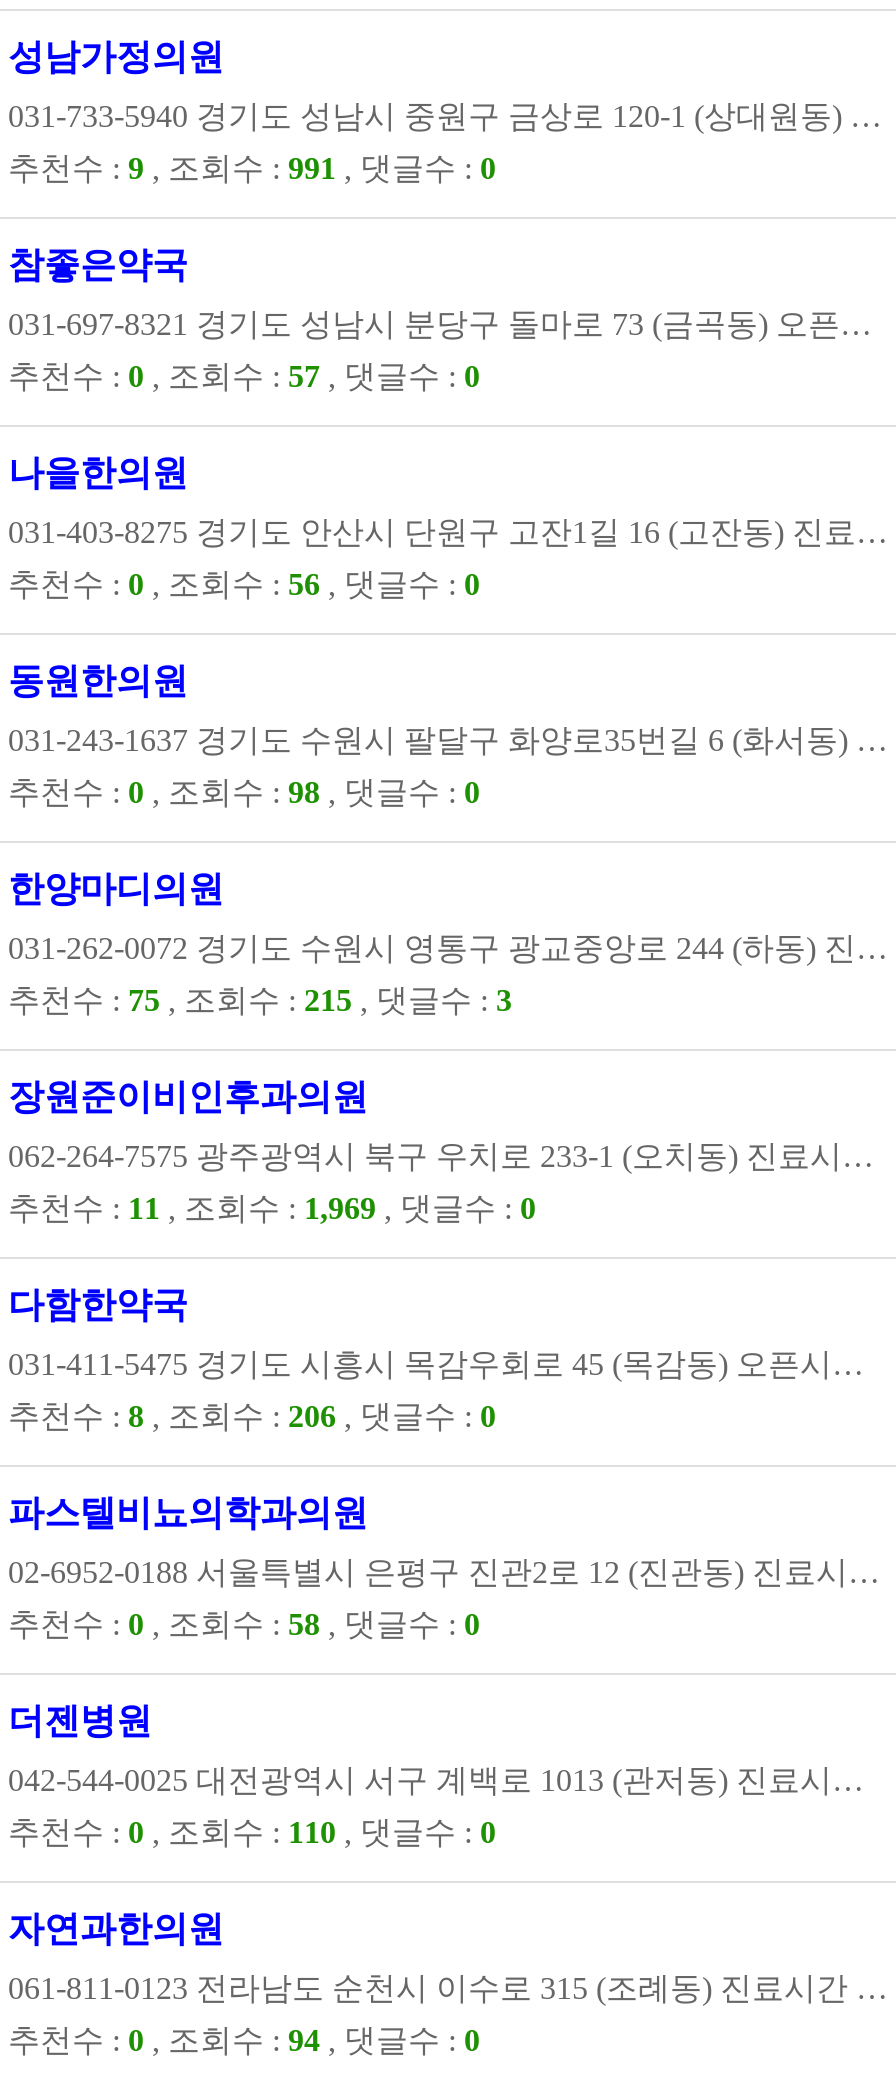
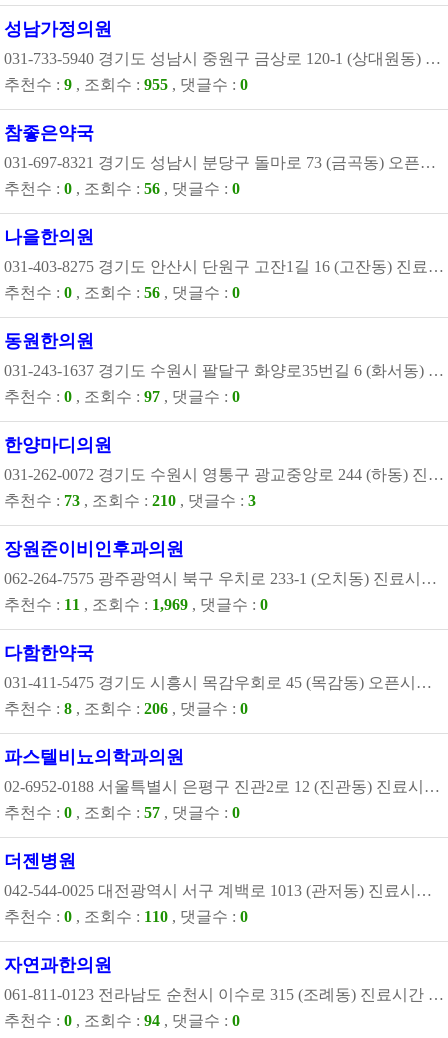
[8,151,496,185] 추천수 : 9, 조회수 : 991, 댓글수 : 0 -> [4,76,248,93] 추천수 : 9, 조회수 : 955, 댓글수 : 0
none -> [4,180,240,197] 추천수 : 0, 조회수 : 56, 댓글수 : 0
moved [8,359,480,393] -> [4,804,240,821]: 추천수 : 0, 조회수 : 57, 댓글수 : 0
[8,775,480,809] 추천수 : 0, 조회수 : 98, 댓글수 : 0 -> [4,388,240,405] 추천수 : 0, 조회수 : 97, 댓글수 : 0
[8,983,512,1017] 추천수 : 75, 조회수 : 215, 댓글수 : 3 -> [4,492,256,509] 추천수 : 73, 조회수 : 210, 댓글수 : 3
[8,1607,480,1641] 추천수 : 0, 조회수 : 58, 댓글수 : 0 -> none

